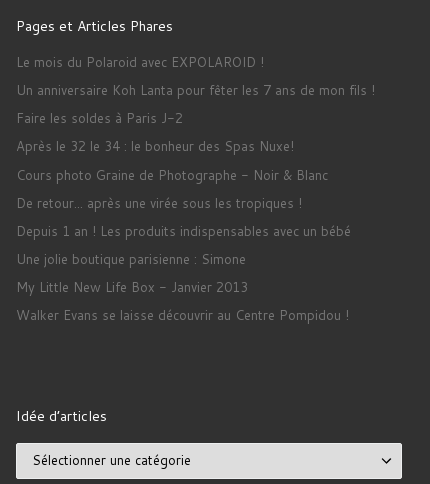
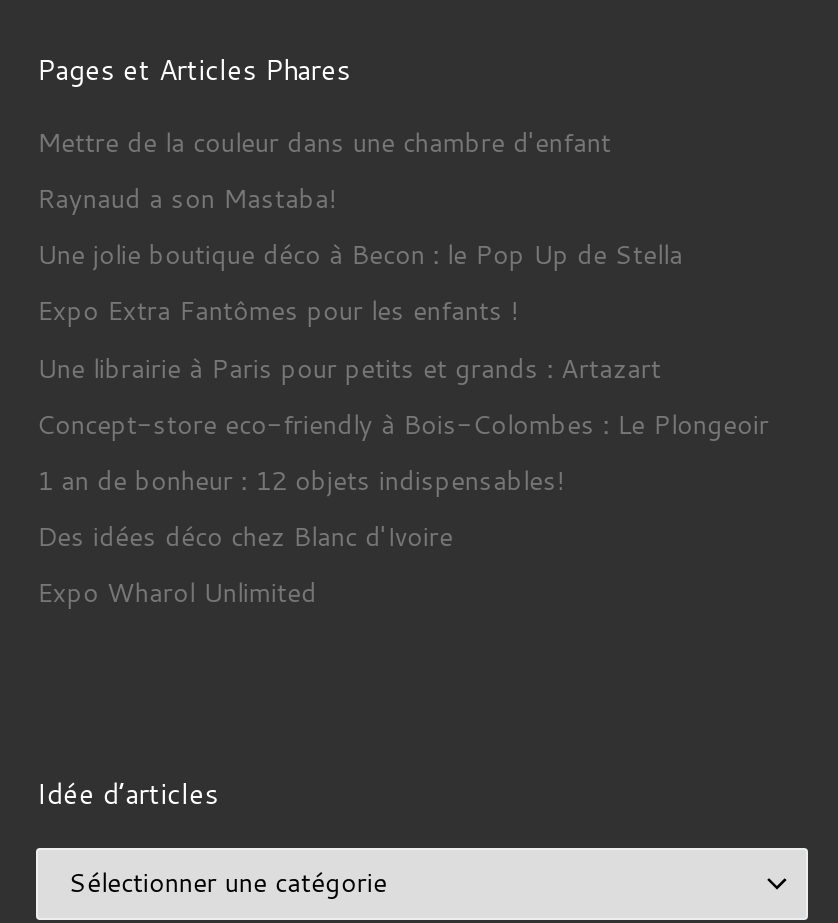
[16,53,375,324] Le mois du Polaroid avec EXPOLAROID ! | Un anniversaire Koh Lanta pour fêter les 7 ans de mon fils ! | Faire les soldes à Paris J-2 | Après le 32 le 34 : le bonheur des Spas Nuxe! | Cours photo Graine de Photographe - Noir & Blanc | De retour... après une virée sous les tropiques ! | Depuis 1 an ! Les produits indispensables avec un bébé | Une jolie boutique parisienne : Simone | My Little New Life Box - Janvier 2013 | Walker Evans se laisse découvrir au Centre Pompidou ! -> [37,124,769,610] Mettre de la couleur dans une chambre d'enfant | Raynaud a son Mastaba! | Une jolie boutique déco à Becon : le Pop Up de Stella | Expo Extra Fantômes pour les enfants ! | Une librairie à Paris pour petits et grands : Artazart | Concept-store eco-friendly à Bois-Colombes : Le Plongeoir | 1 an de bonheur : 12 objets indispensables! | Des idées déco chez Blanc d'Ivoire | Expo Wharol Unlimited

